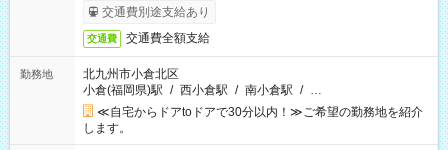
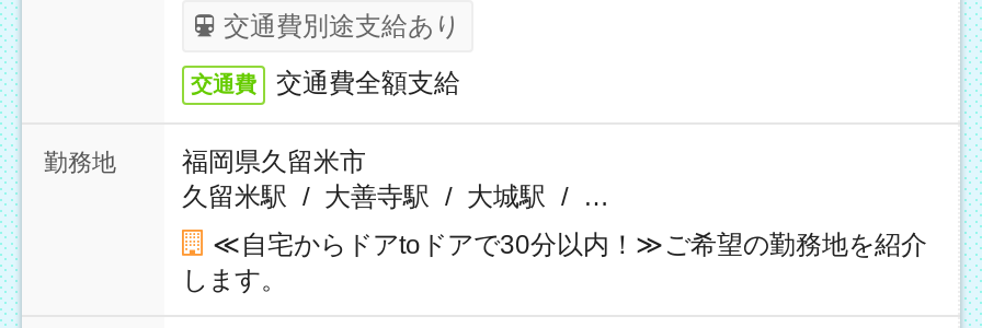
[83,67,322,97] 北九州市小倉北区 | 小倉(福岡県)駅 / 西小倉駅 / 南小倉駅 / … -> [182,147,609,212] 福岡県久留米市 | 久留米駅 / 大善寺駅 / 大城駅 / …

